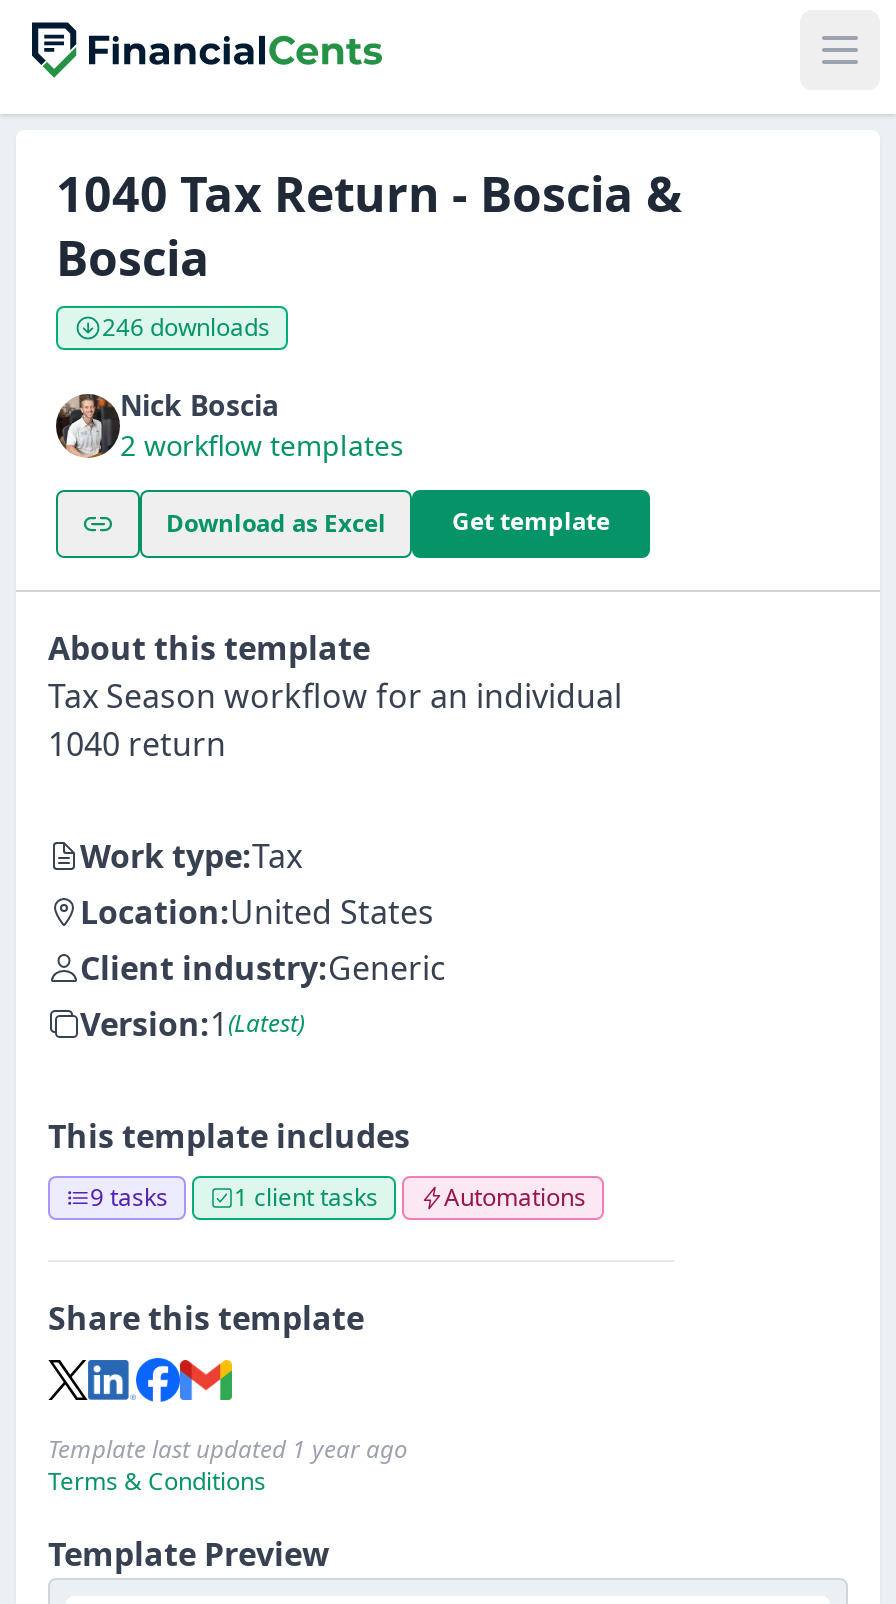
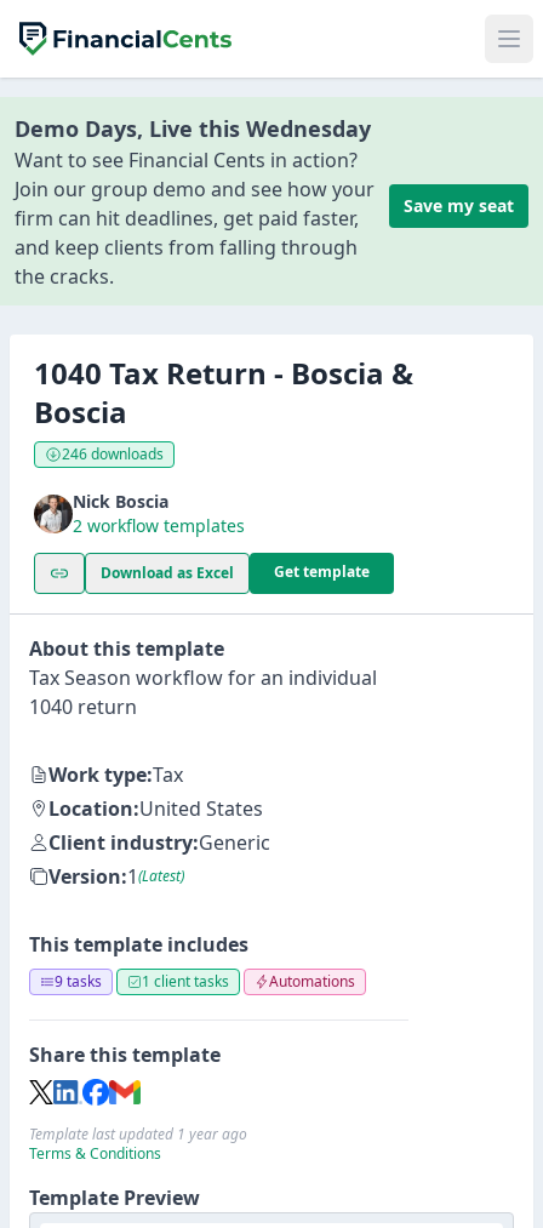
none -> [15,114,375,290] Demo Days, Live this Wednesday | Want to see Financial Cents in action? | Join our group demo and see how your | firm can hit deadlines, get paid faster, | and keep clients from falling through | the cracks.
none -> [404,194,514,217] Save my seat

